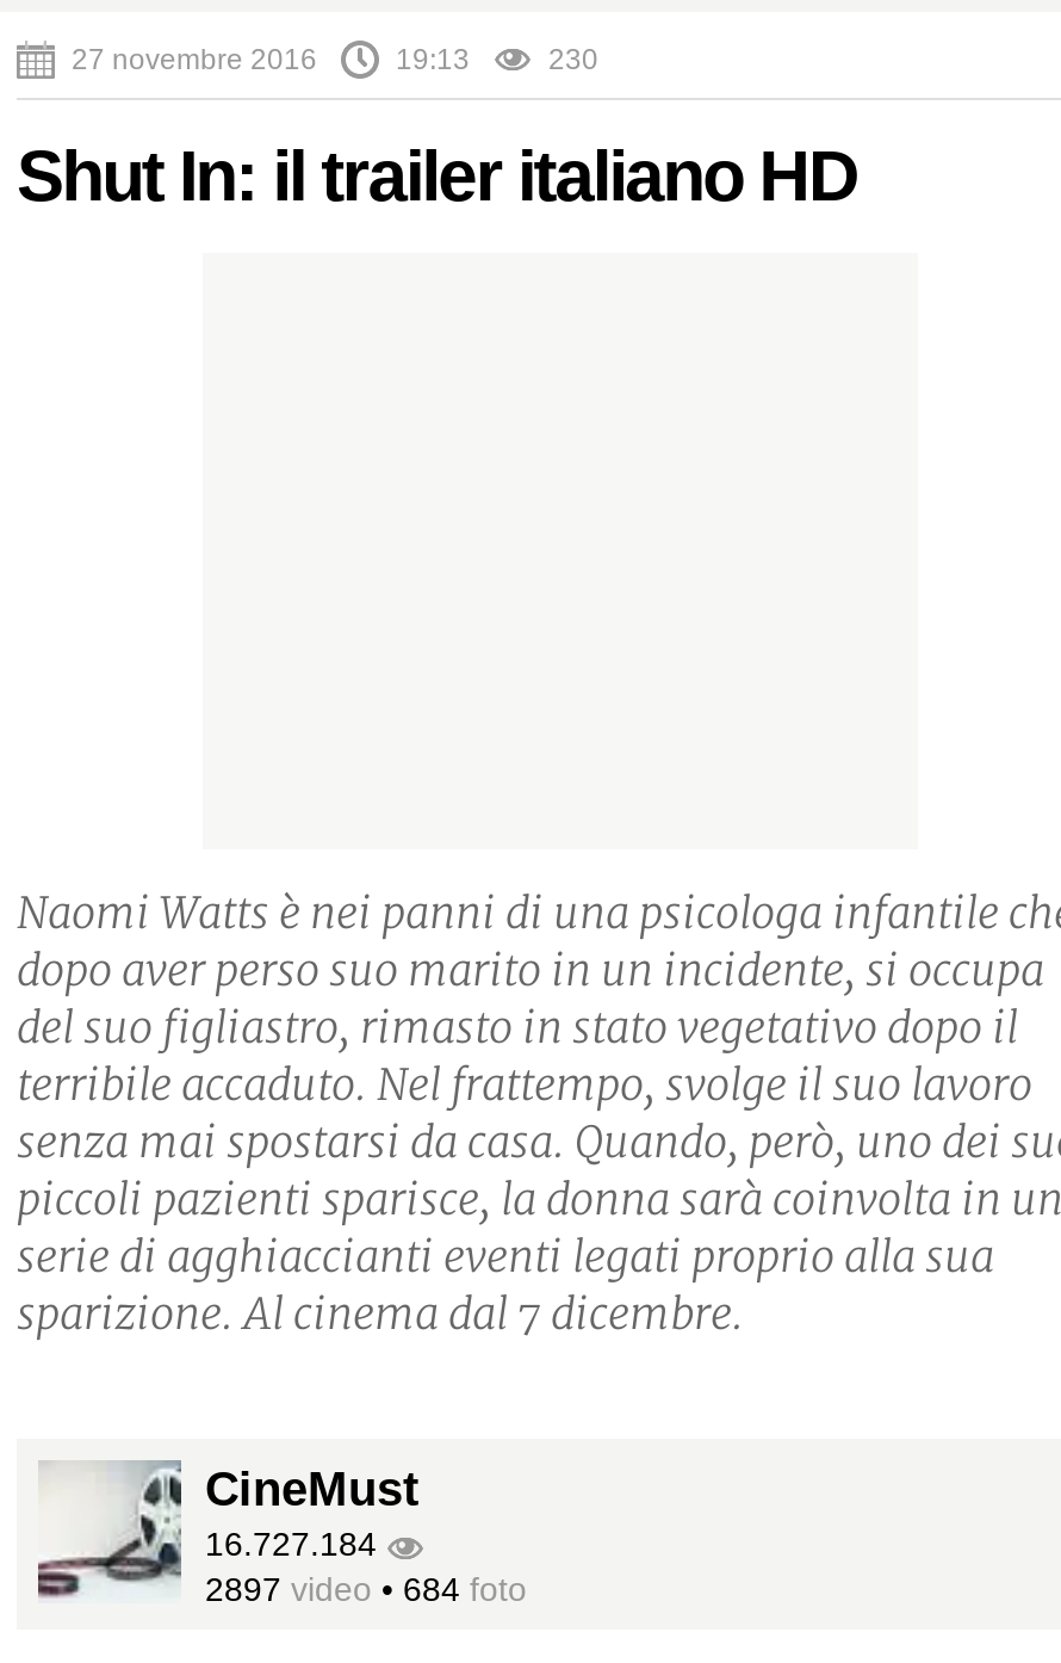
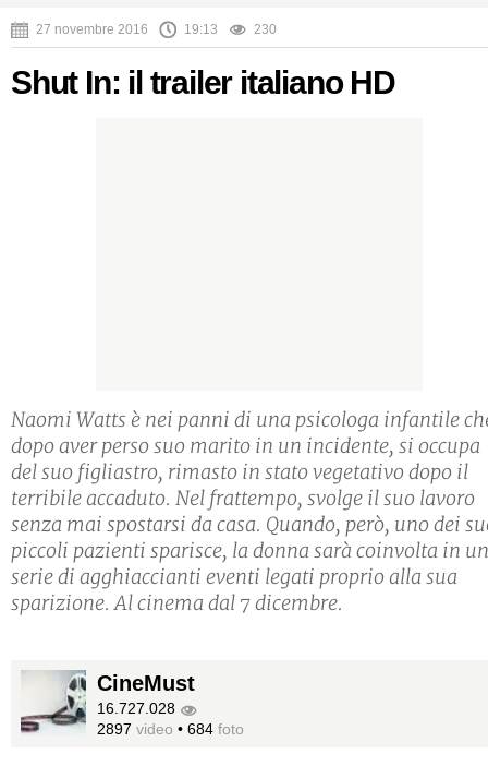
[205,1525,377,1564] 16.727.184 -> [97,700,175,717] 16.727.028

